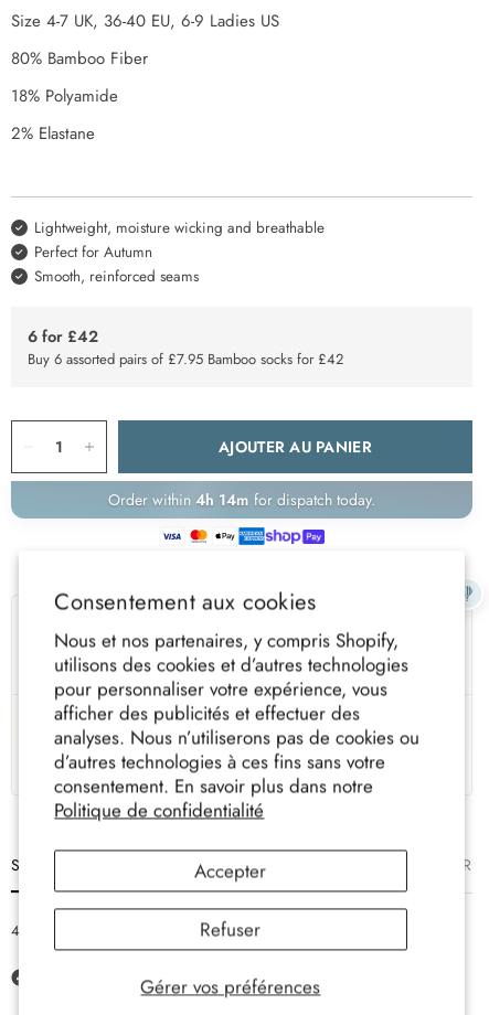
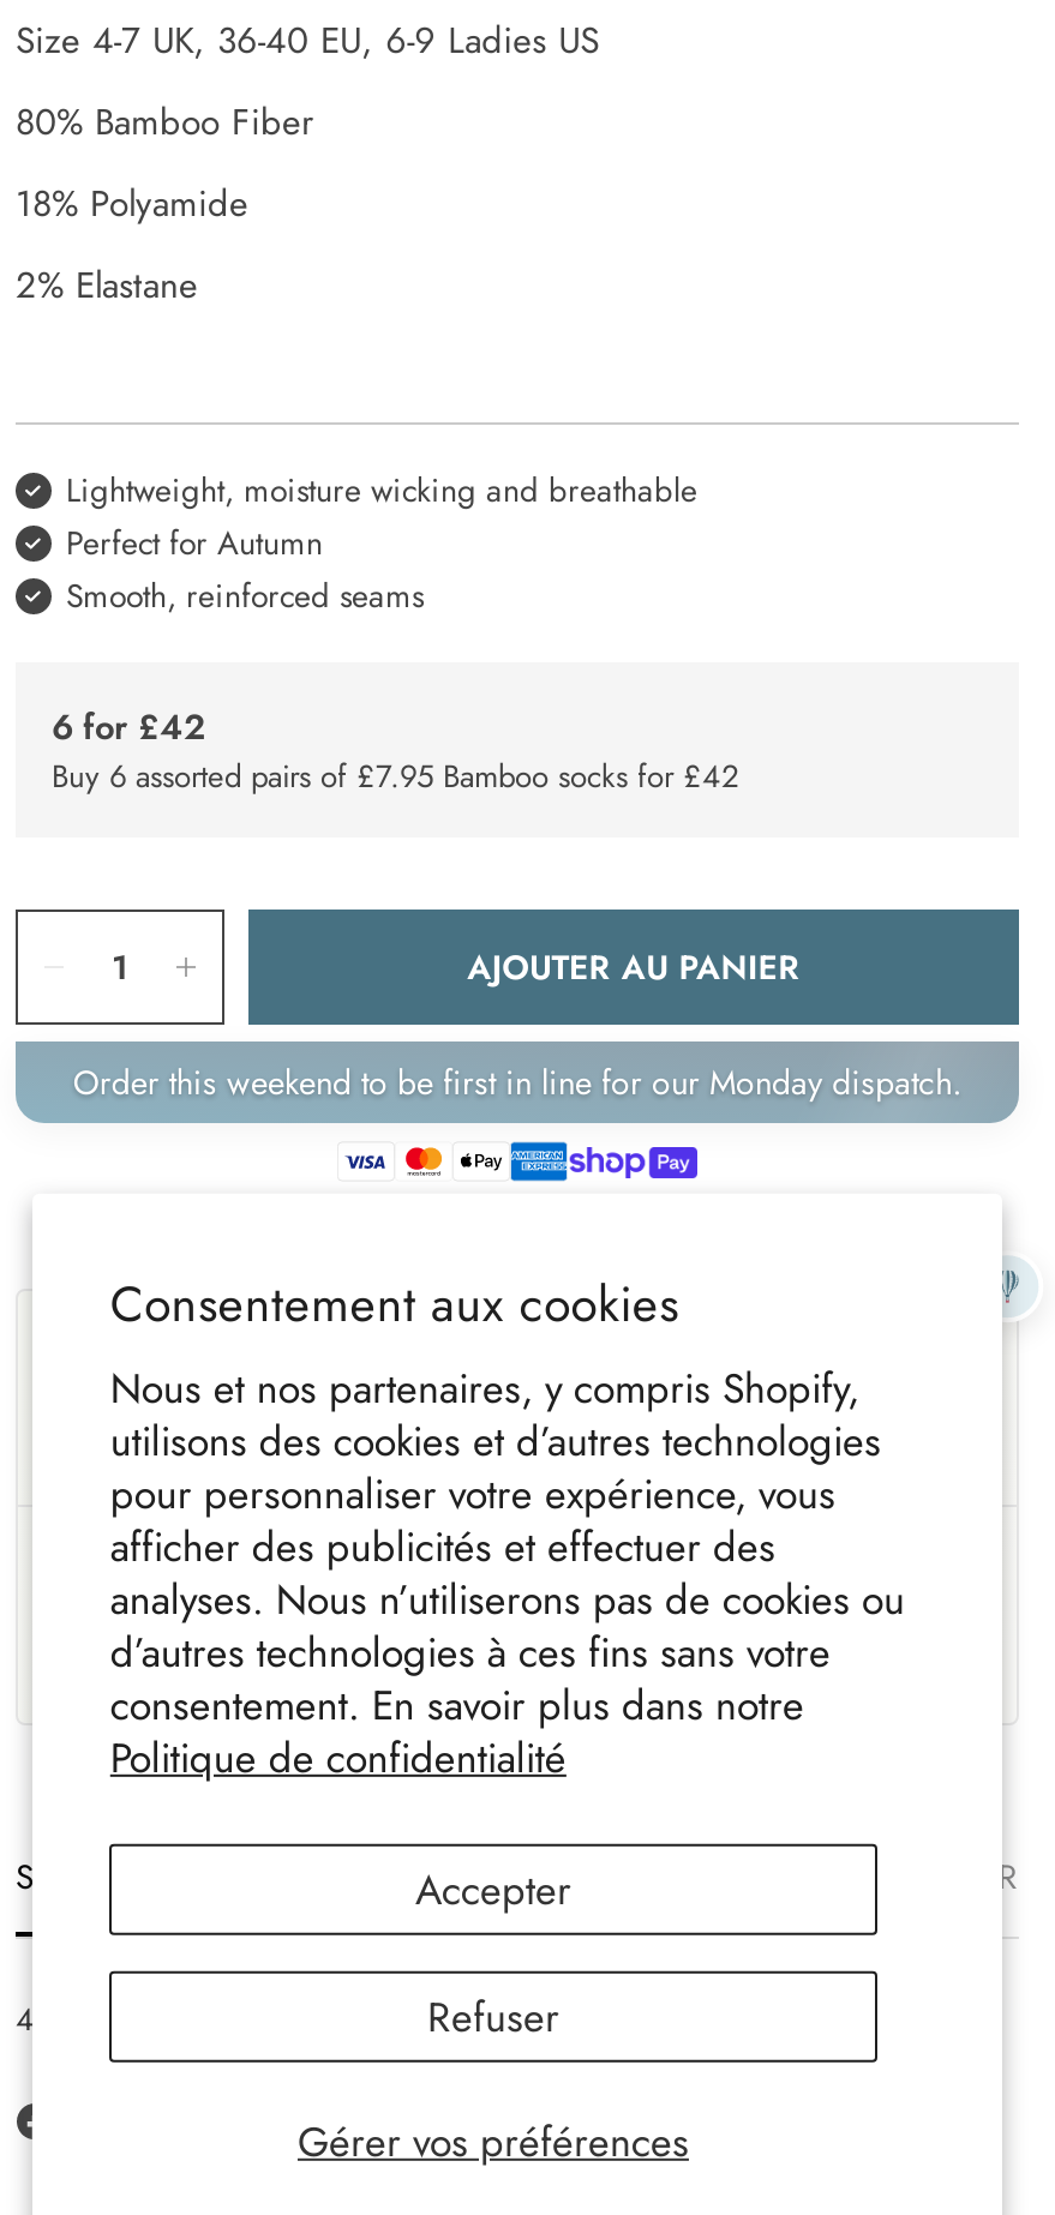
[109,489,375,511] Order within 4h 14m for dispatch today. -> [73,1058,962,1106] Order this weekend to be first in line for our Monday dispatch.

